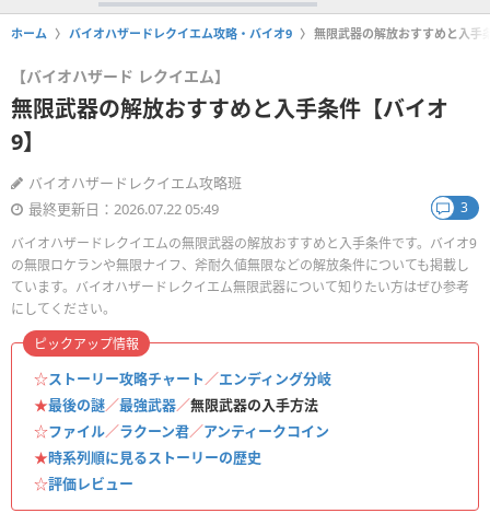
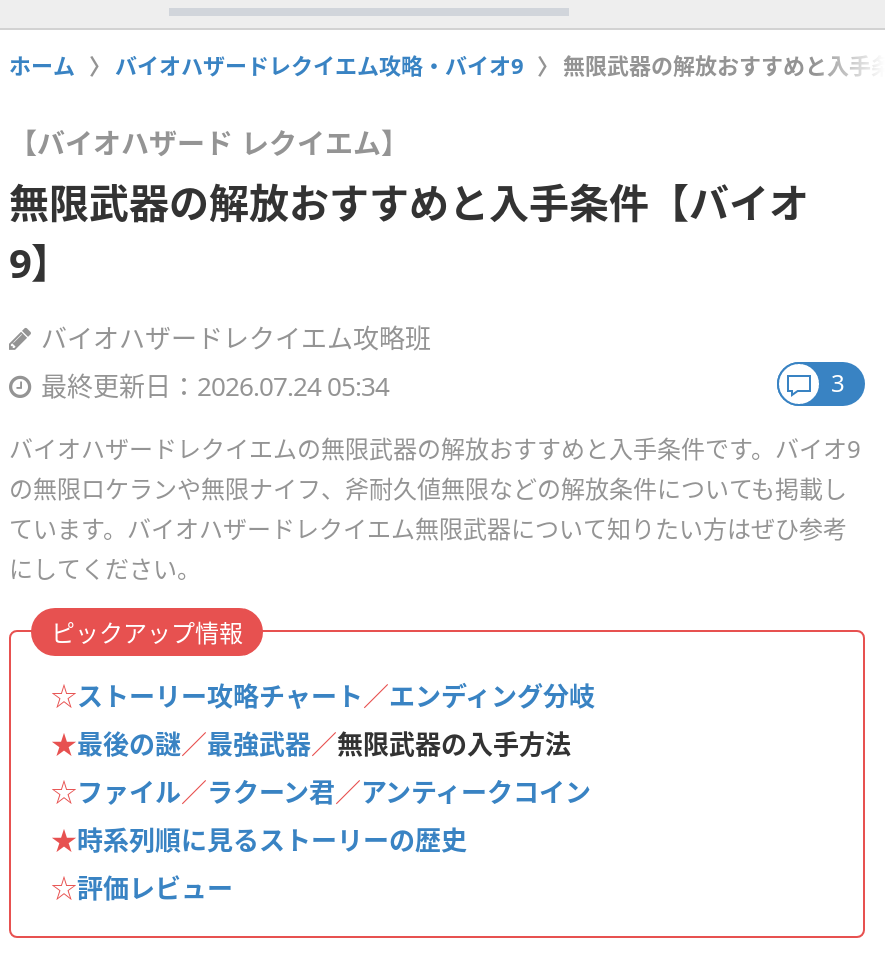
[28,199,219,219] 最終更新日：2026.07.22 05:49 -> [41,368,389,404] 最終更新日：2026.07.24 05:34

